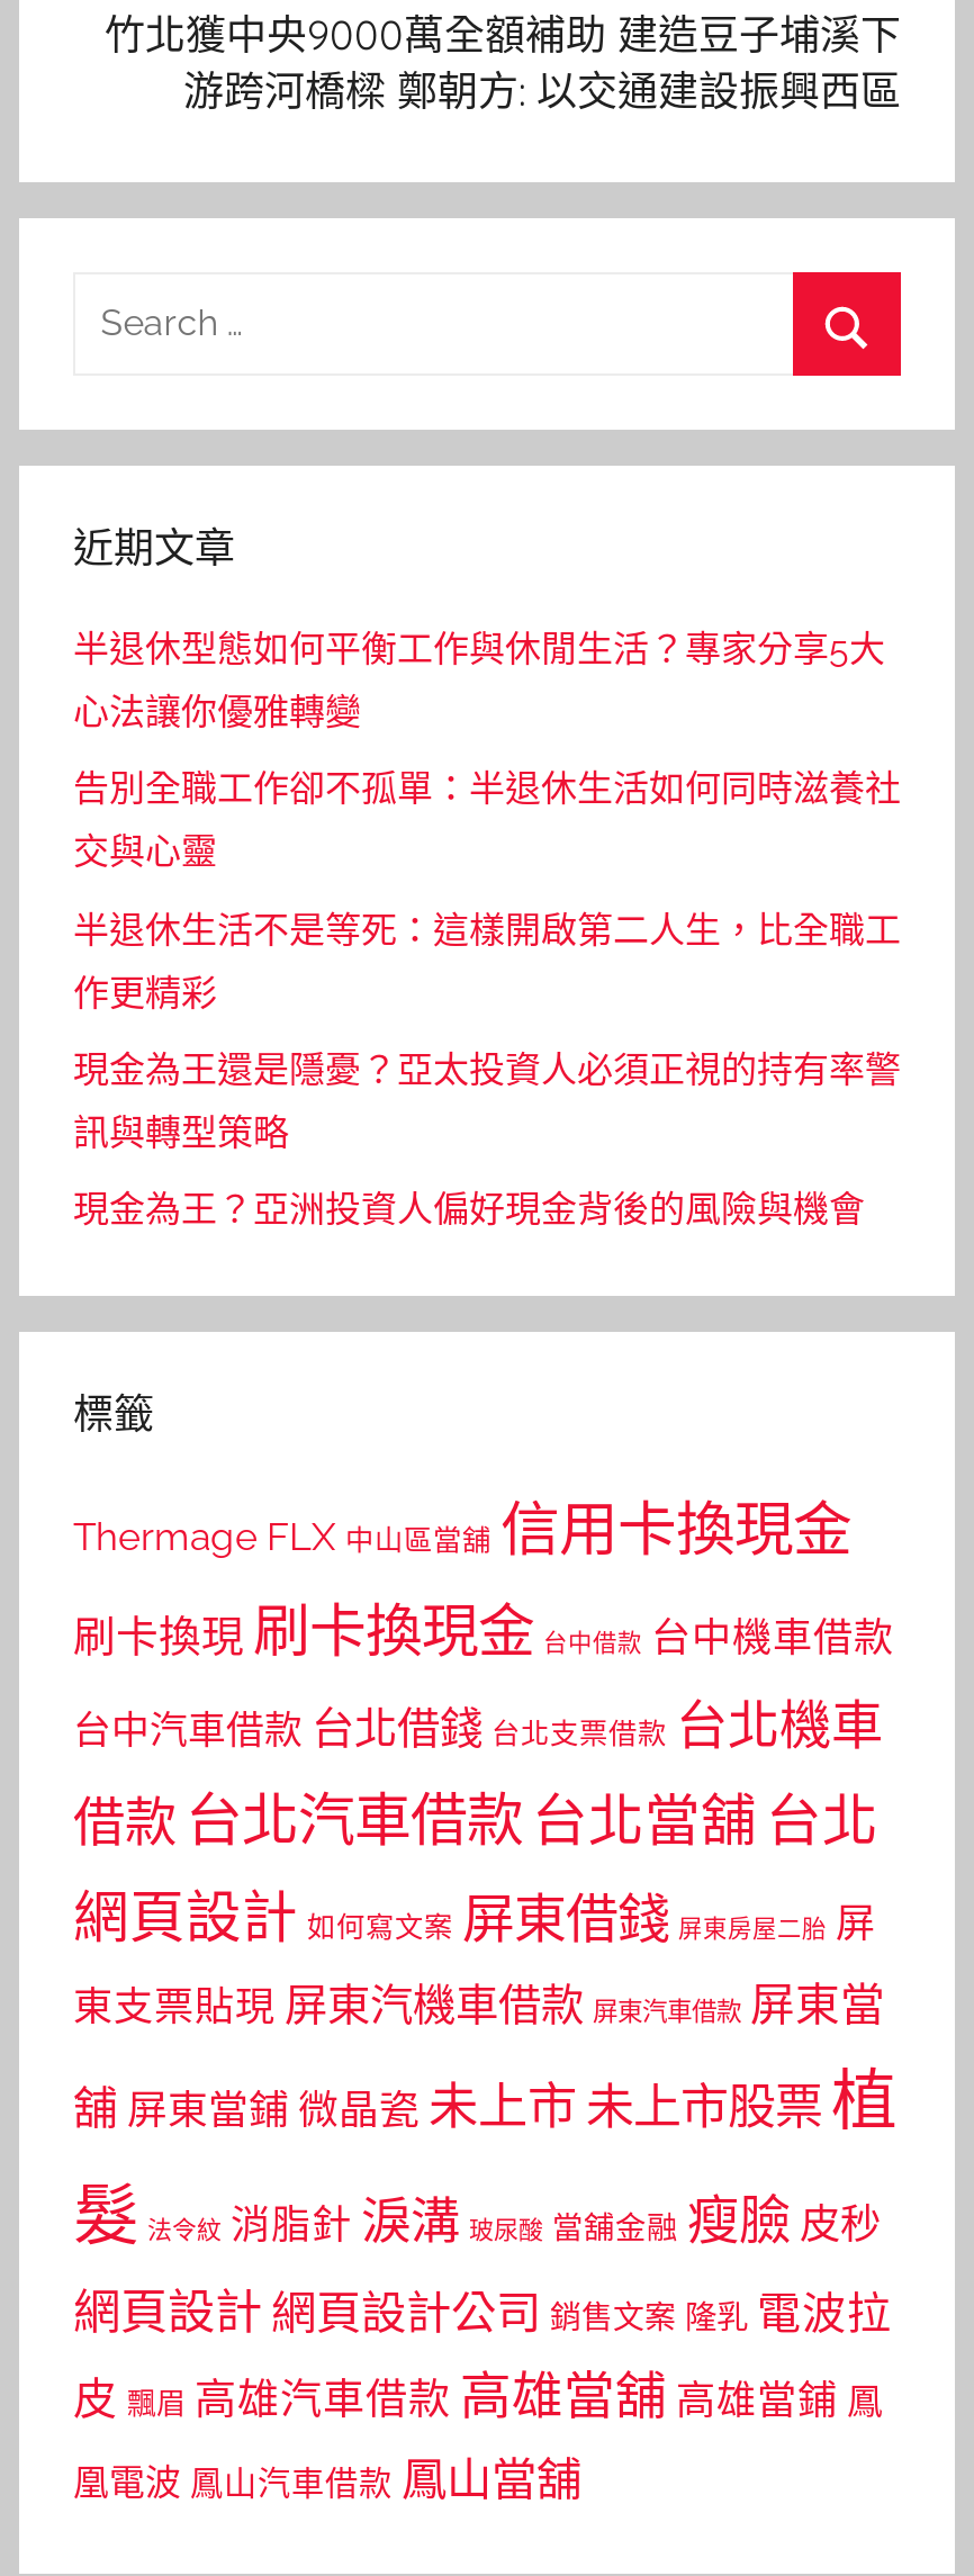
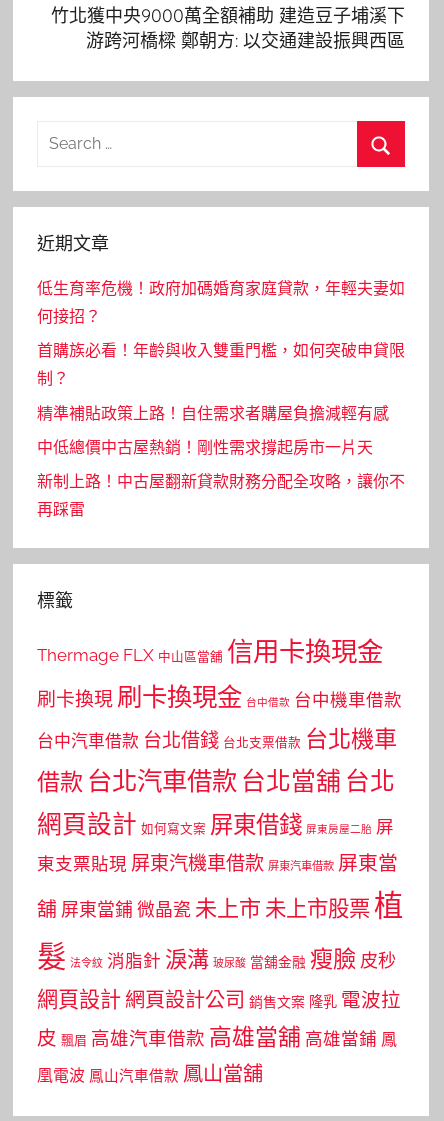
[73,627,901,1232] 半退休型態如何平衡工作與休閒生活？專家分享5大 | 心法讓你優雅轉變 | 告別全職工作卻不孤單：半退休生活如何同時滋養社 | 交與心靈 | 半退休生活不是等死：這樣開啟第二人生，比全職工 | 作更精彩 | 現金為王還是隱憂？亞太投資人必須正視的持有率警 | 訊與轉型策略 | 現金為王？亞洲投資人偏好現金背後的風險與機會 -> [37,279,405,519] 低生育率危機！政府加碼婚育家庭貸款，年輕夫妻如 | 何接招？ | 首購族必看！年齡與收入雙重門檻，如何突破申貸限 | 制？ | 精準補貼政策上路！自住需求者購屋負擔減輕有感 | 中低總價中古屋熱銷！剛性需求撐起房市一片天 | 新制上路！中古屋翻新貸款財務分配全攻略，讓你不 | 再踩雷

